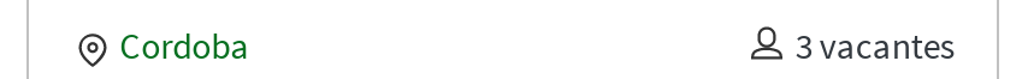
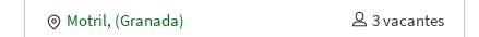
[119,23,249,69] Cordoba -> [66,10,184,31] Motril, (Granada)

